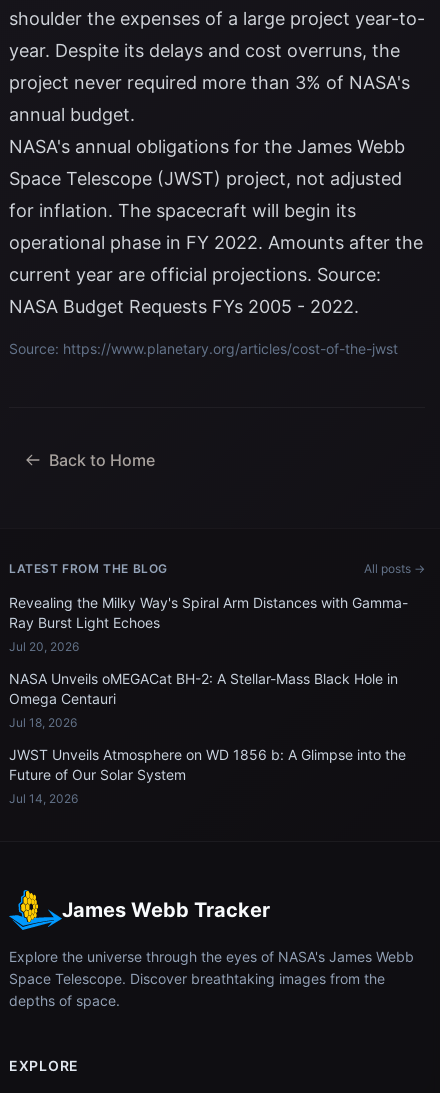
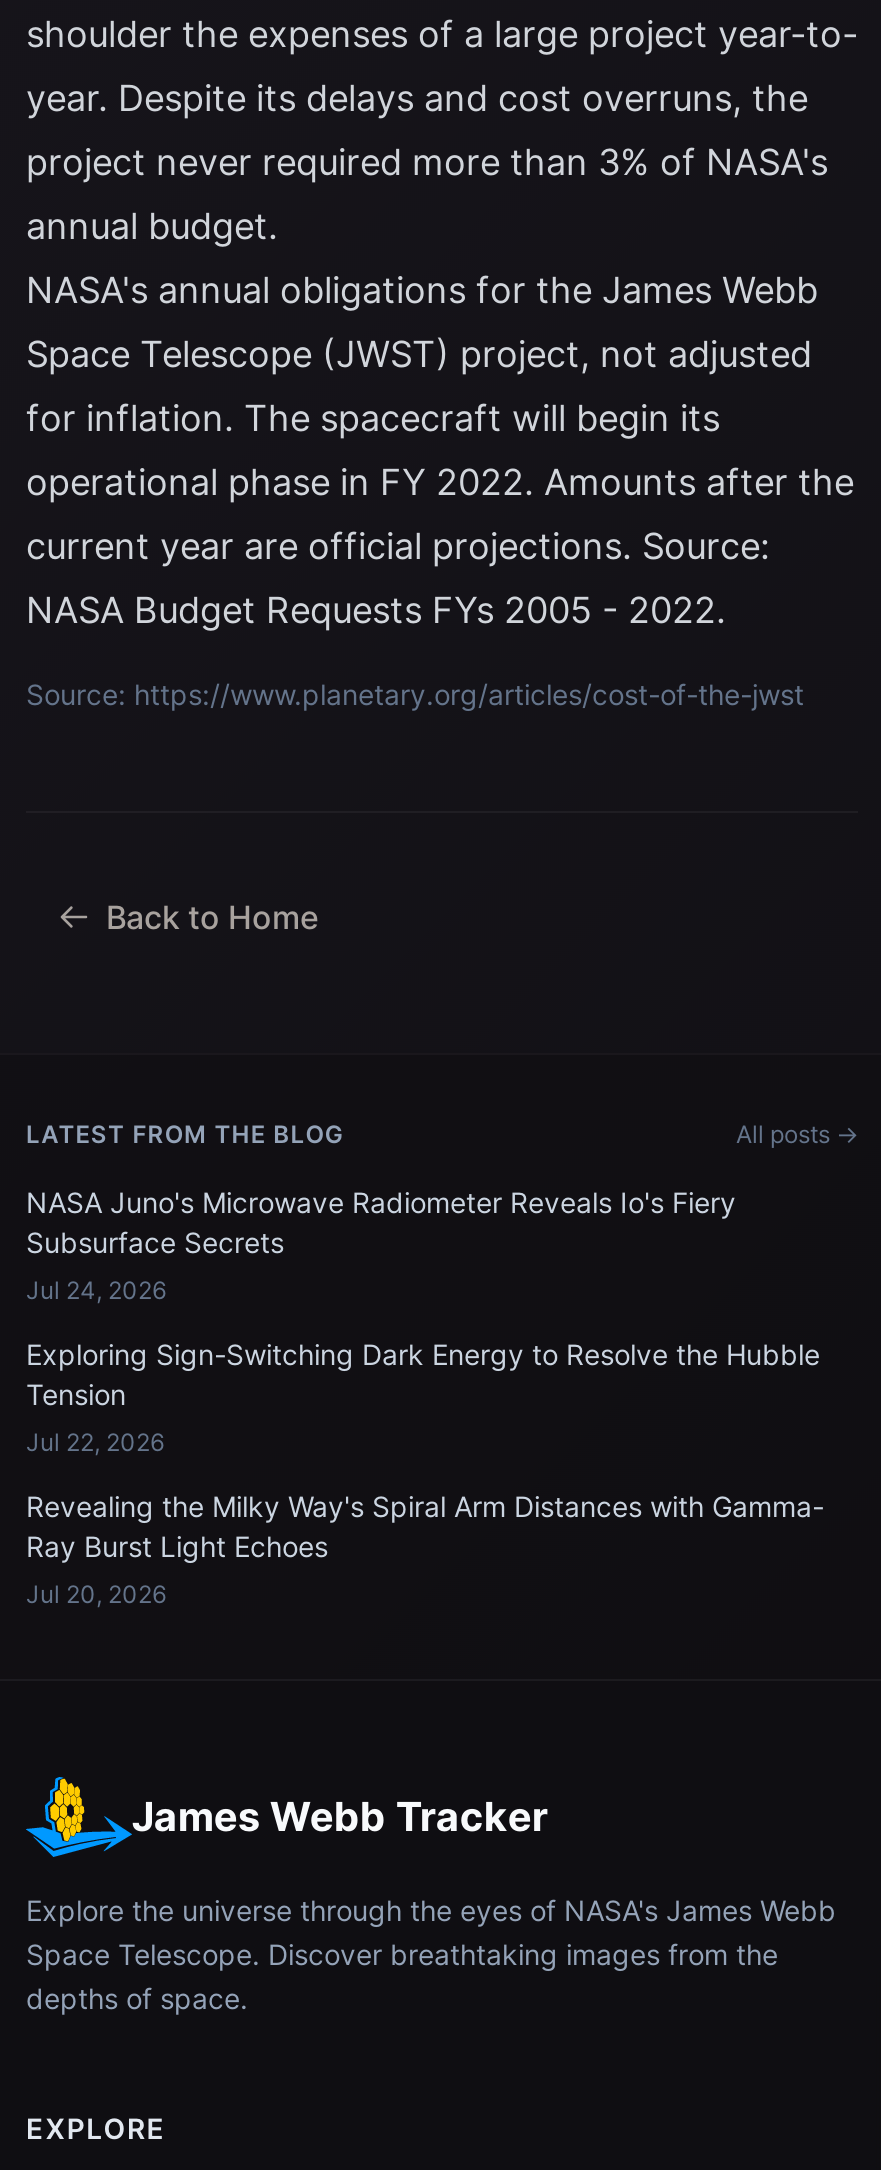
none -> [26,1185,820,1457] NASA Juno's Microwave Radiometer Reveals Io's Fiery | Subsurface Secrets | Jul 24, 2026 | Exploring Sign-Switching Dark Energy to Resolve the Hubble | Tension | Jul 22, 2026
moved [9,594,408,654] -> [26,1489,824,1609]: Revealing the Milky Way's Spiral Arm Distances with Gamma- | Ray Burst Light Echoes | Jul 20, 2026
[9,670,406,806] NASA Unveils oMEGACat BH-2: A Stellar-Mass Black Hole in | Omega Centauri | Jul 18, 2026 | JWST Unveils Atmosphere on WD 1856 b: A Glimpse into the | Future of Our Solar System | Jul 14, 2026 -> none

